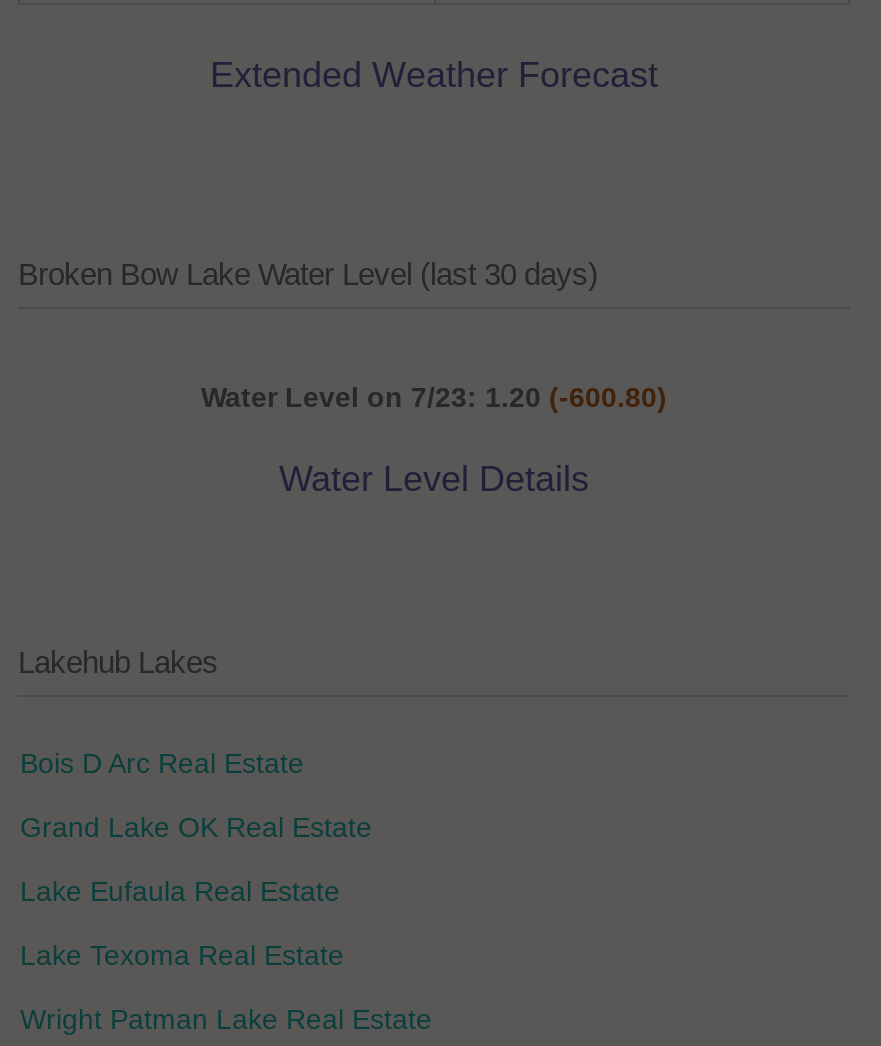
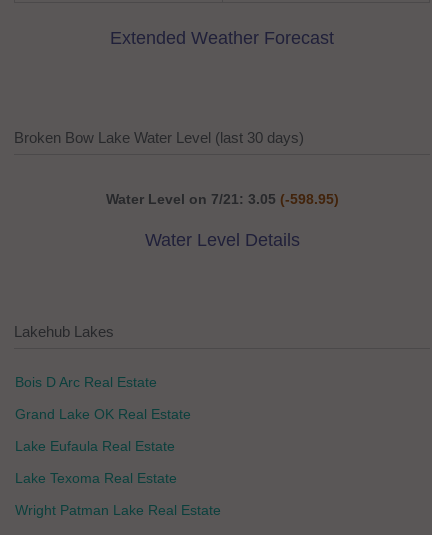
[201,381,667,413] Water Level on 7/23: 1.20 (-600.80) -> [105,191,338,207] Water Level on 7/21: 3.05 (-598.95)

